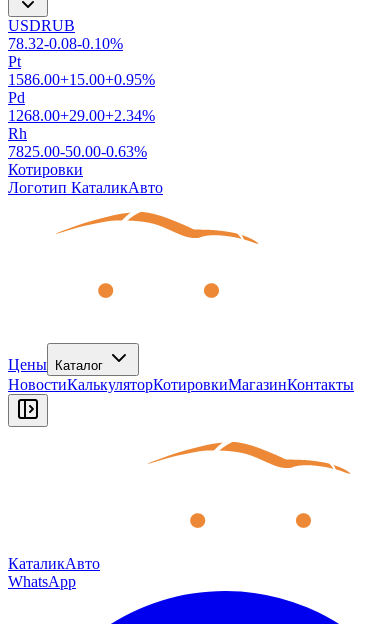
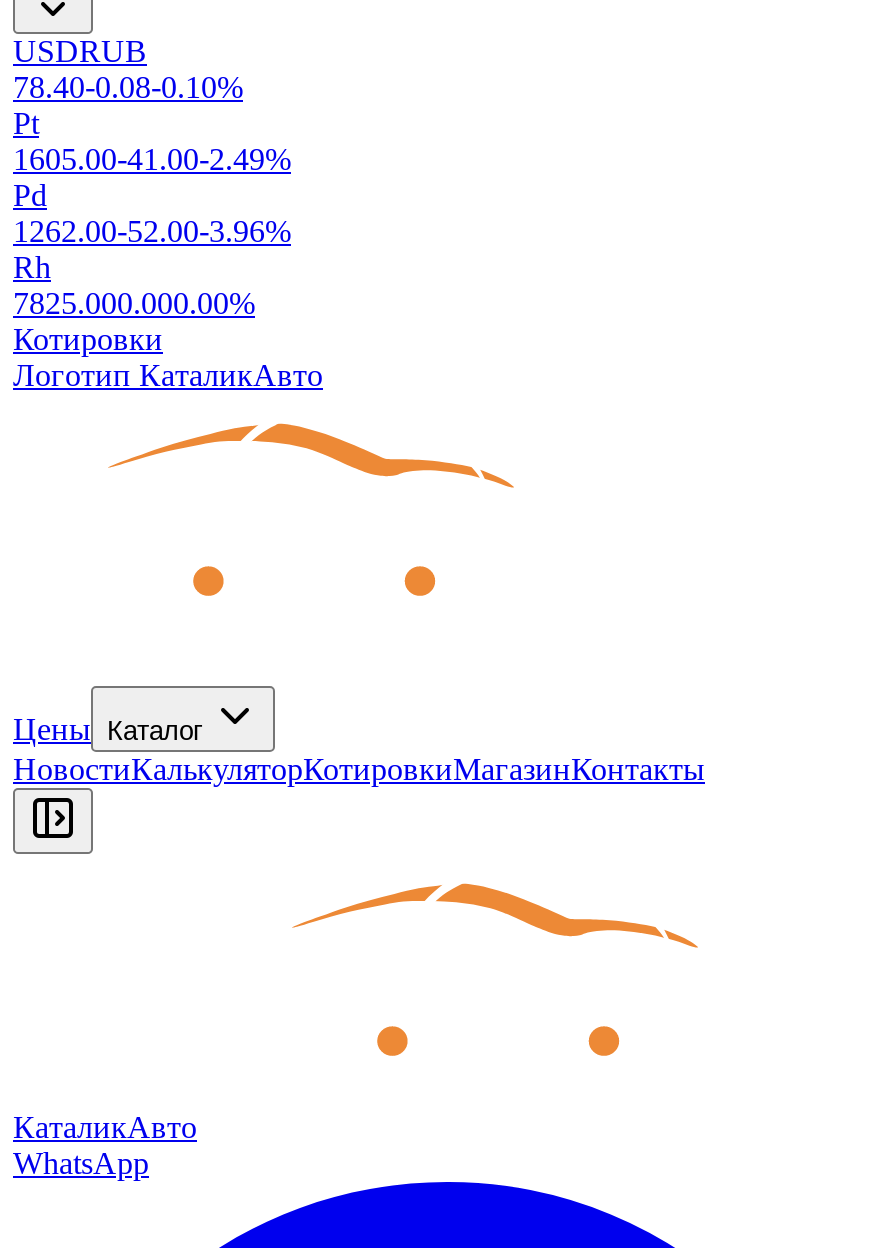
[8,35,123,52] 78.32-0.08-0.10% -> [13,70,243,104] 78.40-0.08-0.10%
[8,71,155,88] 1586.00+ 15.00+0.95% -> [13,142,291,176] 1605.00-41.00-2.49%
[8,107,155,124] 1268.00+29.00+2.34% -> [13,214,291,248] 1262.00-52.00-3.96%
[8,143,147,160] 7825.00-50.00-0.63% -> [13,286,255,320] 7825.000.000.00%

